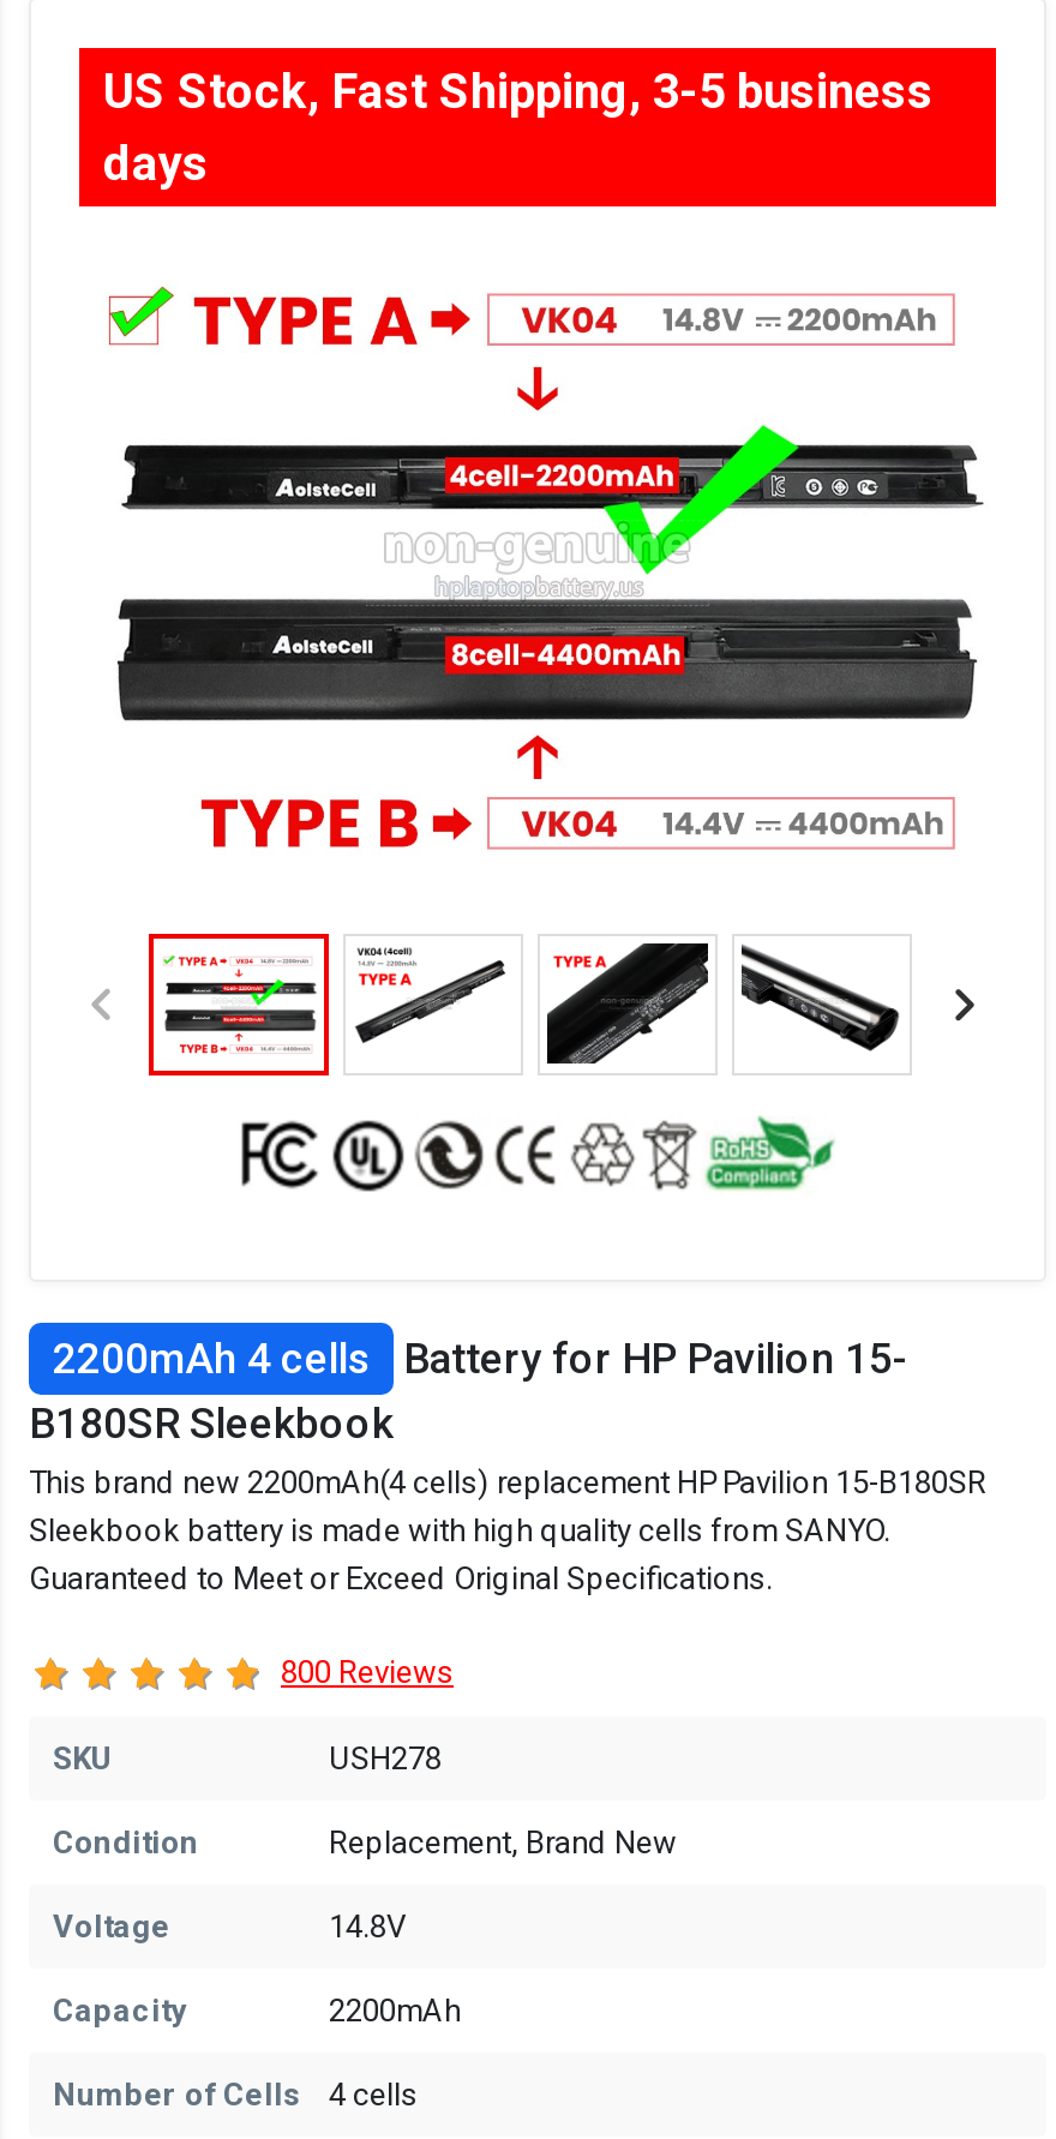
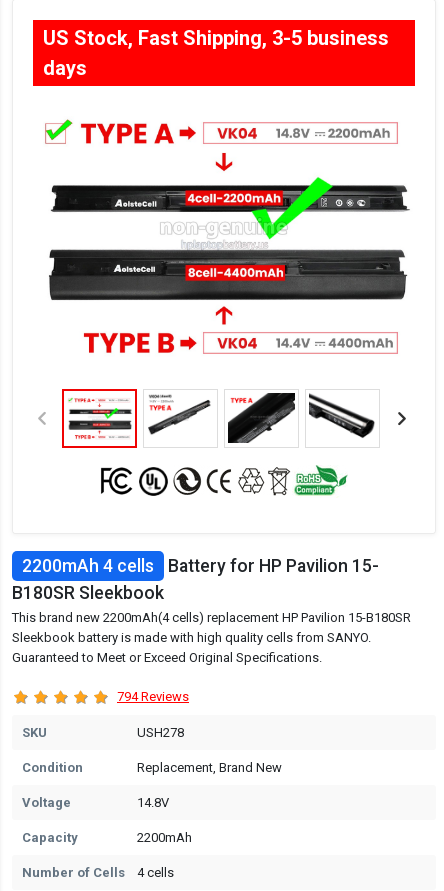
[281,1654,454,1690] 800 Reviews -> [117,689,189,704] 794 Reviews

